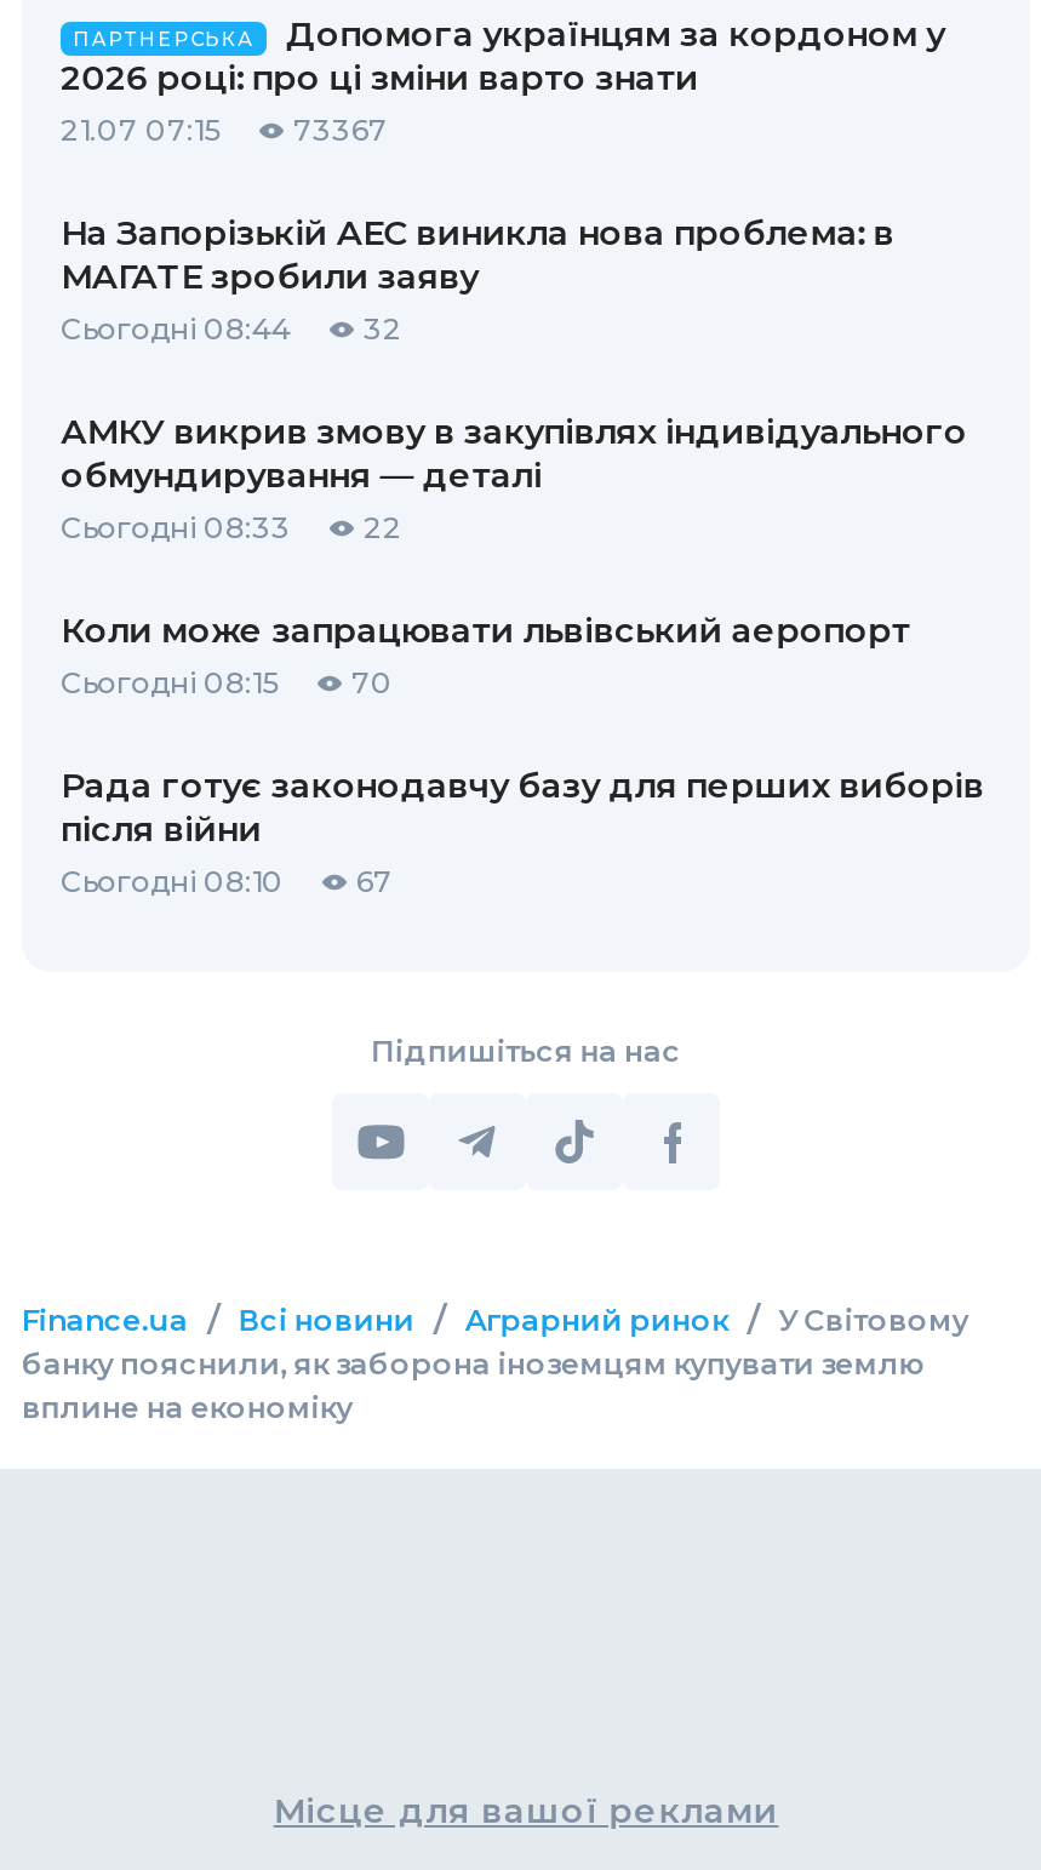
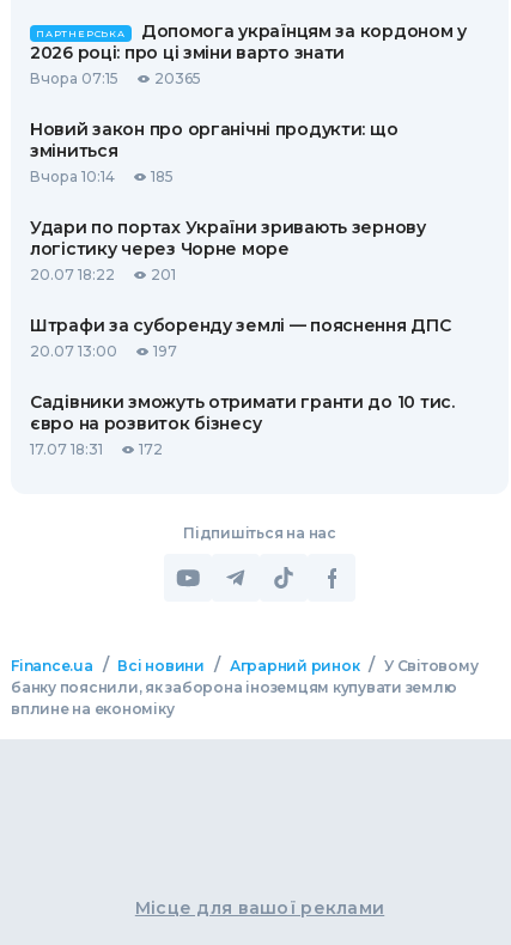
[61,111,388,148] 21.07 07:15 | 73367 -> [30,69,201,87] Вчора 07:15 | 20365
[61,211,894,347] На Запорізькій АЕС виникла нова проблема: в | МАГАТЕ зробили заяву | Сьогодні 08:44 | 32 -> [30,118,398,185] Новий закон про органічні продукти: що | зміниться | Вчора 10:14 | 185
[61,410,967,545] АМКУ викрив змову в закупівлях індивідуального | обмундирування — деталі | Сьогодні 08:33 | 22 -> [30,217,426,283] Удари по портах України зривають зернову | логістику через Чорне море | 20.07 18:22 | 201
[61,608,910,700] Коли може запрацювати львівський аеропорт | Сьогодні 08:15 | 70 -> [30,315,451,360] Штрафи за суборенду землі — пояснення ДПС | 20.07 13:00 | 197
[61,764,984,899] Рада готує законодавчу базу для перших виборів | після війни | Сьогодні 08:10 | 67 -> [30,391,454,458] Садівники зможуть отримати гранти до 10 тис. | євро на розвиток бізнесу | 17.07 18:31 | 172

